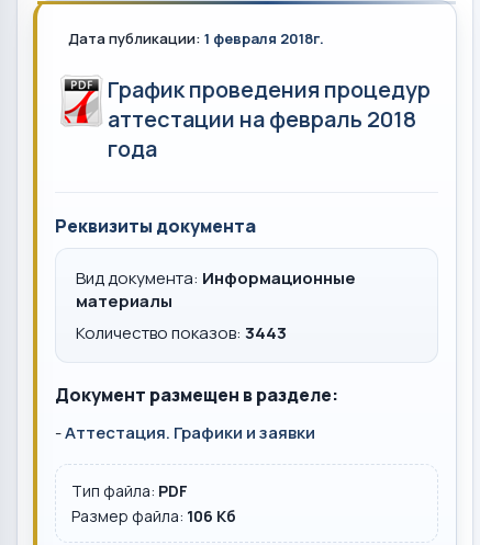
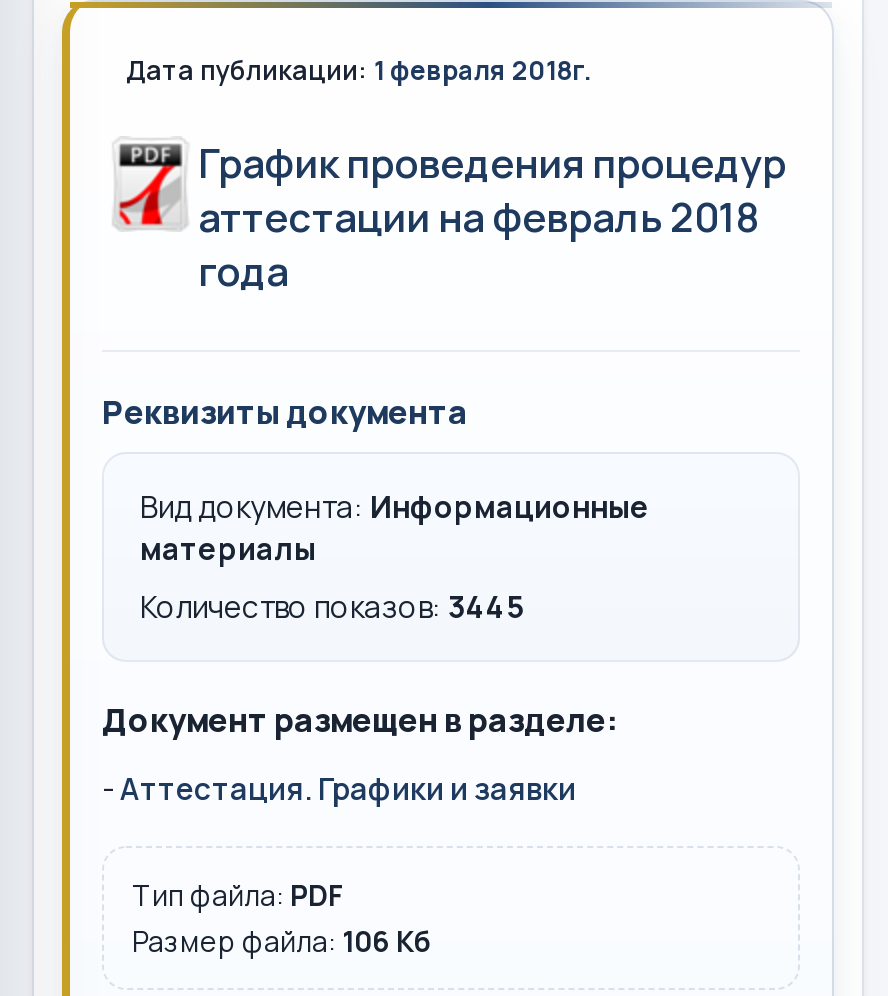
[76,321,287,344] Количество показов: 3443 -> [140,586,524,628] Количество показов: 3445

